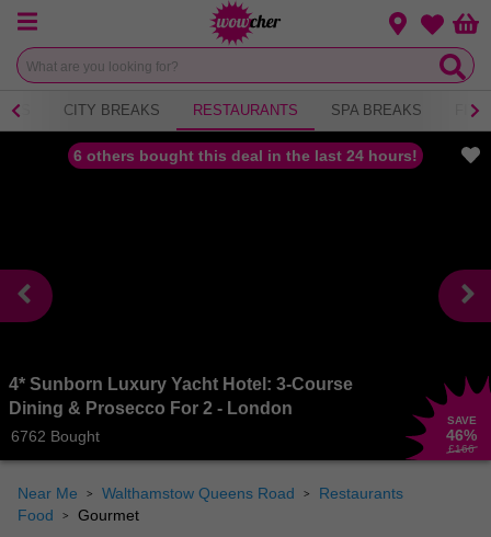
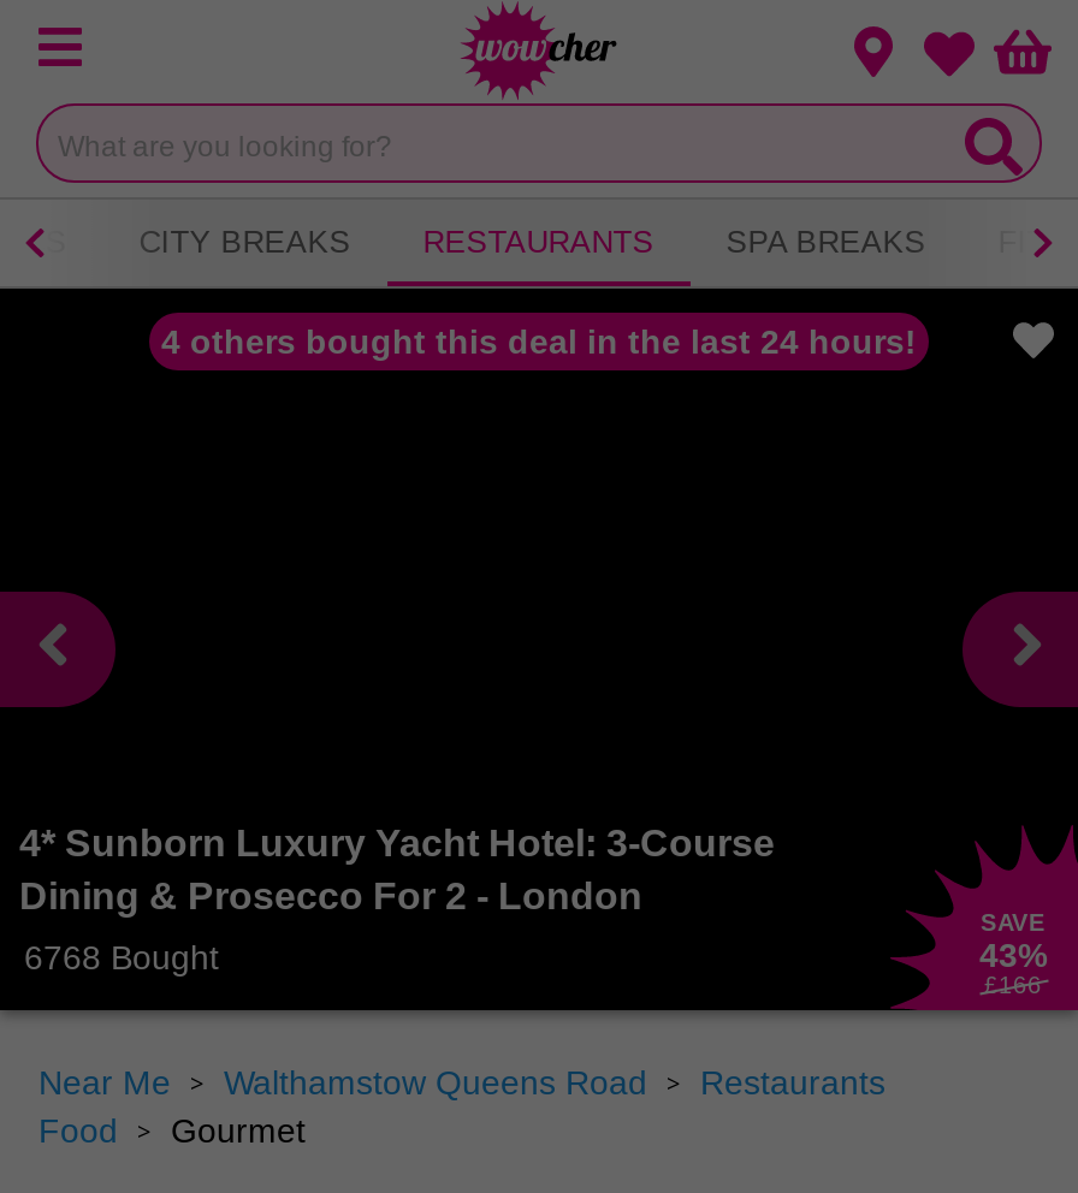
[73,147,418,164] 6 others bought this deal in the last 24 hours! -> [161,322,917,361] 4 others bought this deal in the last 24 hours!
[11,427,100,445] 6762 Bought -> [24,937,219,976] 6768 Bought
[446,426,477,444] 46% -> [979,935,1047,973] 43%

